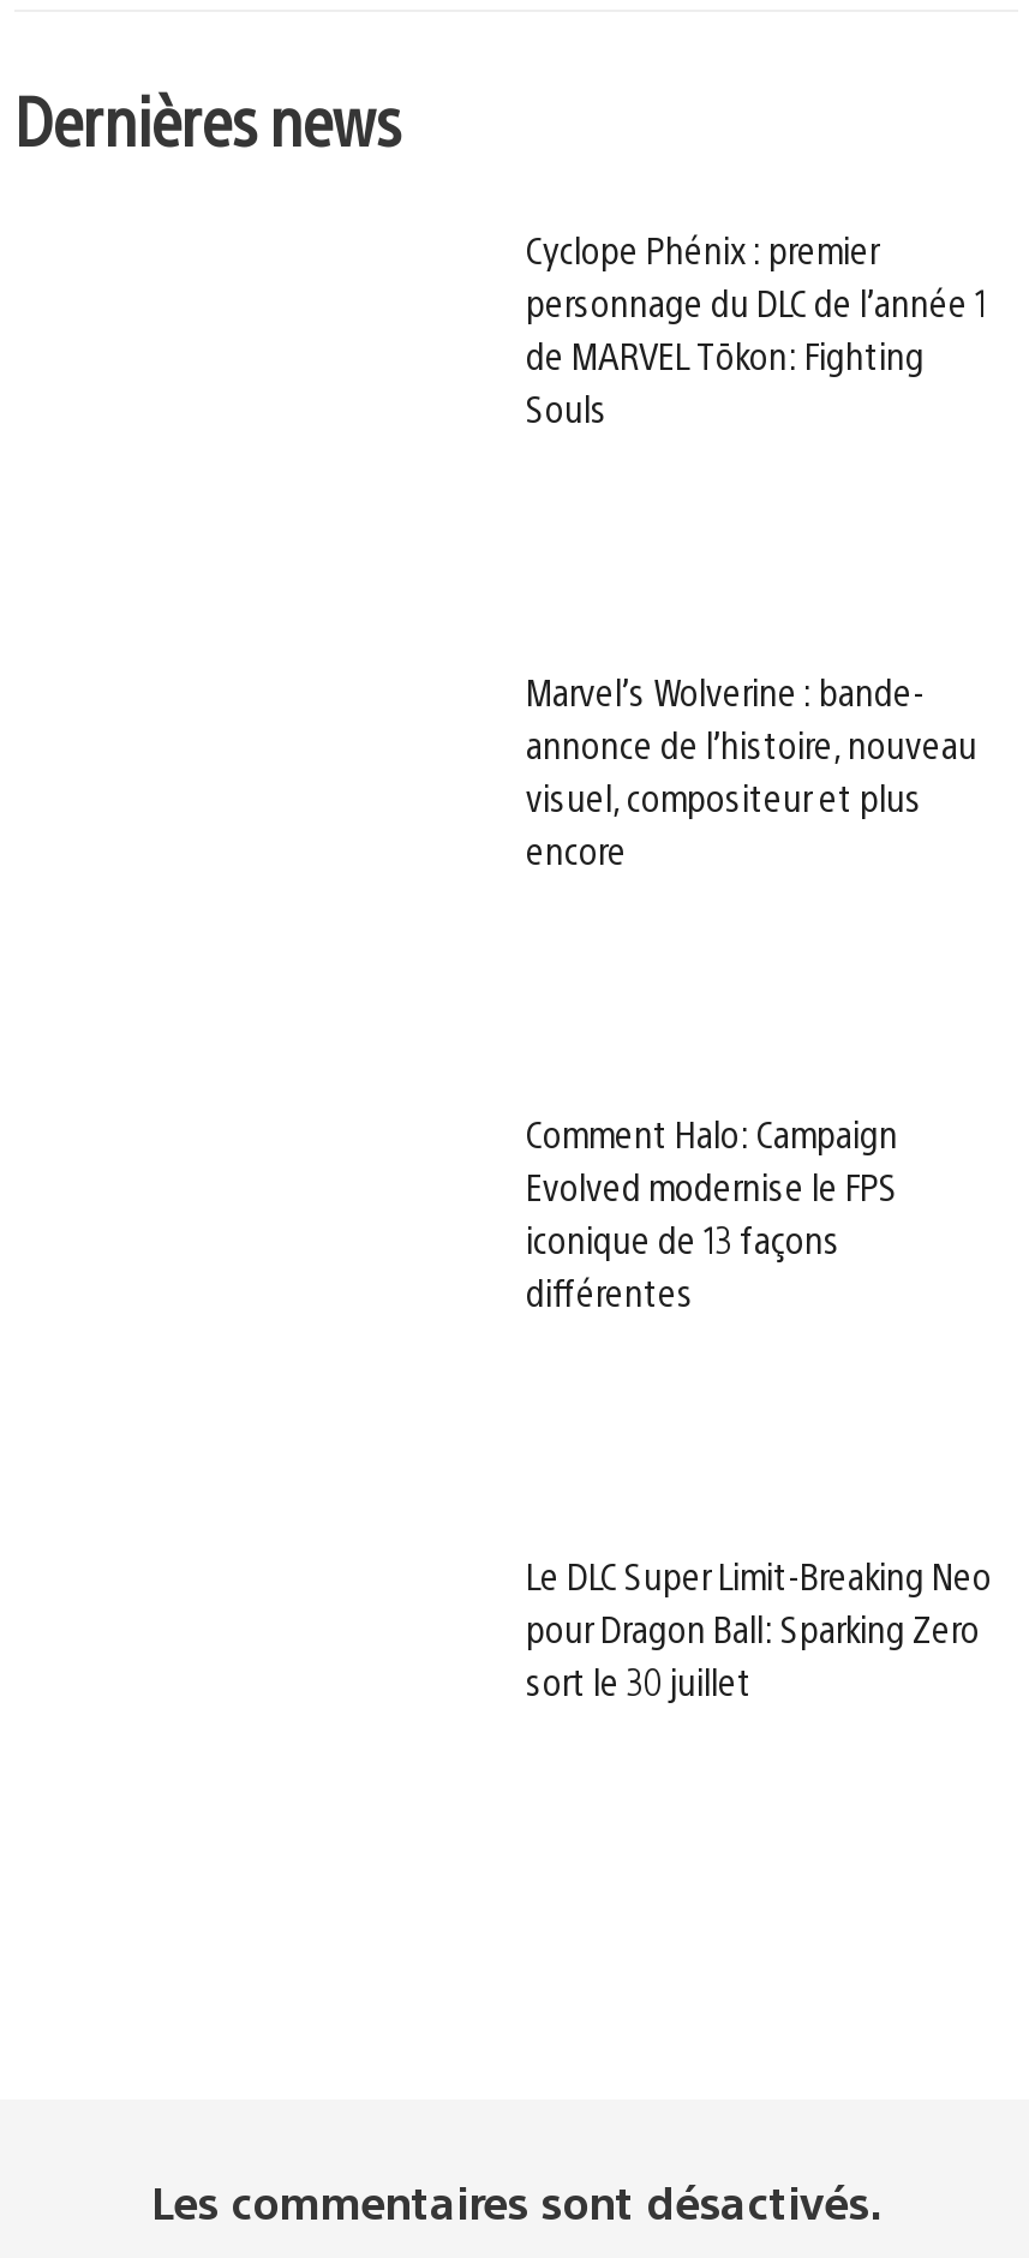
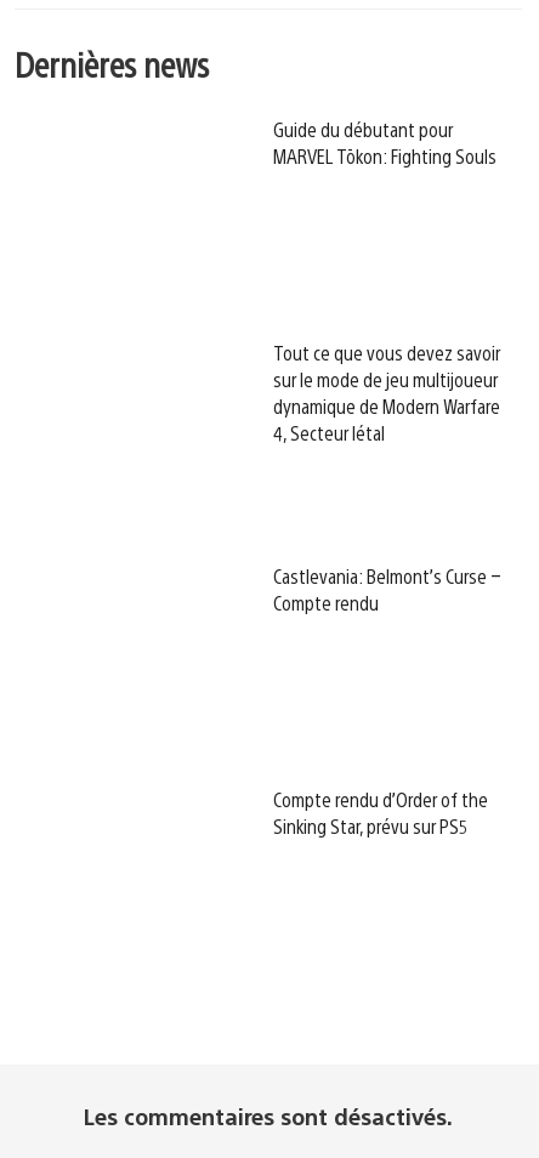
[526,222,987,431] Cyclope Phénix : premier | personnage du DLC de l’année 1 | de MARVEL Tōkon: Fighting | Souls -> [273,116,497,168] Guide du débutant pour | MARVEL Tōkon: Fighting Souls
[526,664,977,873] Marvel’s Wolverine : bande- | annonce de l’histoire, nouveau | visuel, compositeur et plus | encore -> [273,339,500,445] Tout ce que vous devez savoir | sur le mode de jeu multijoueur | dynamique de Modern Warfare | 4, Secteur létal
[526,1106,898,1315] Comment Halo: Campaign | Evolved modernise le FPS | iconique de 13 façons | différentes -> [273,563,501,615] Castlevania: Belmont’s Curse – | Compte rendu
[526,1548,992,1705] Le DLC Super Limit-Breaking Neo | pour Dragon Ball: Sparking Zero | sort le 30 juillet -> [273,786,488,838] Compte rendu d’Order of the | Sinking Star, prévu sur PS5

